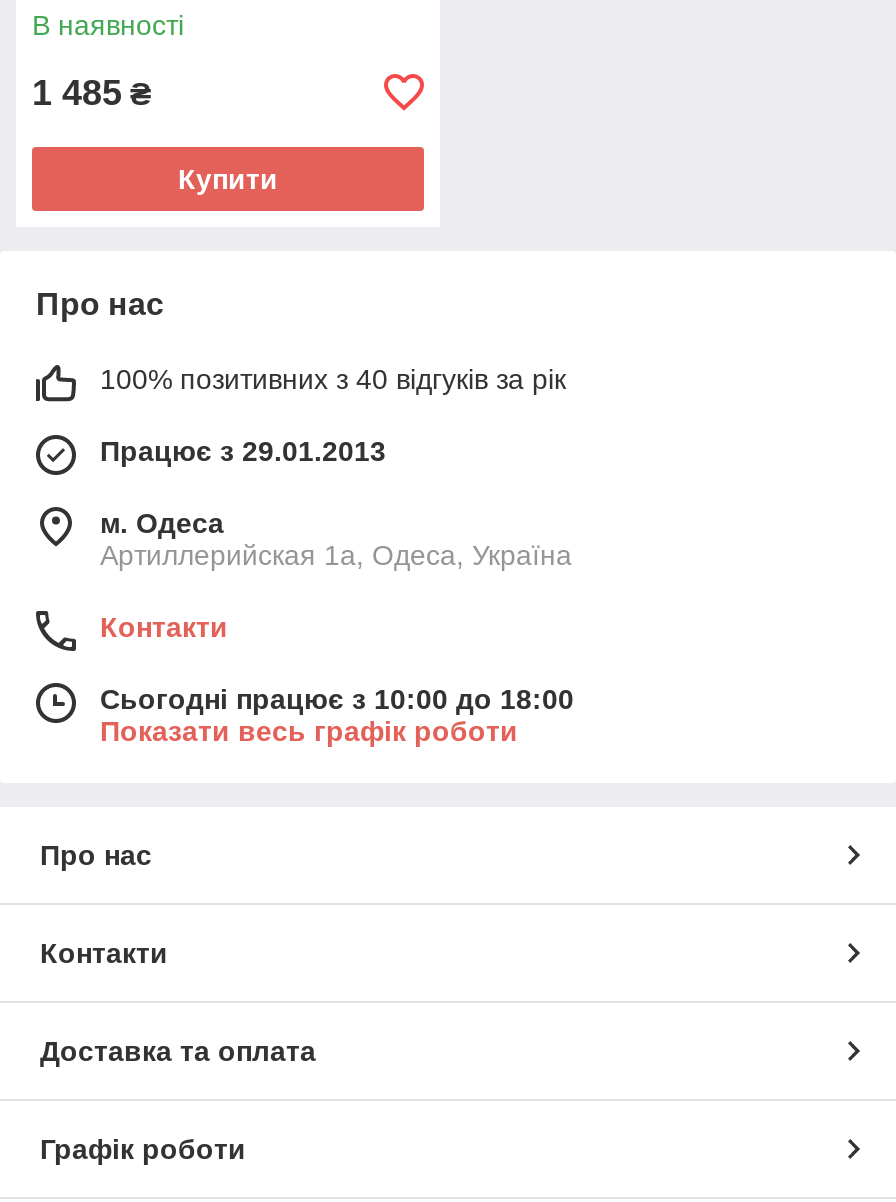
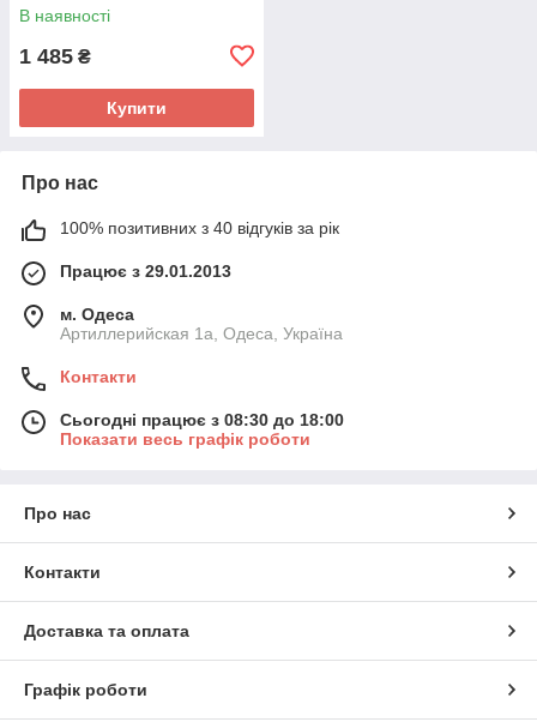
[100,683,574,715] Сьогодні працює з 10:00 до 18:00 -> [60,410,344,429] Сьогодні працює з 08:30 до 18:00

